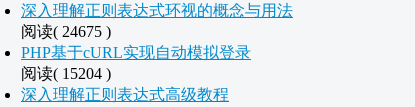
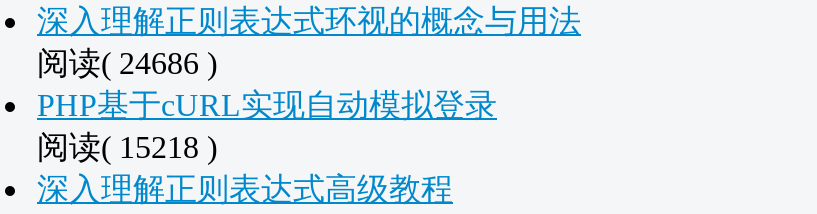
[21,23,111,40] 阅读( 24675 ) -> [37,47,217,81] 阅读( 24686 )
[21,65,111,82] 阅读( 15204 ) -> [37,131,217,165] 阅读( 15218 )

